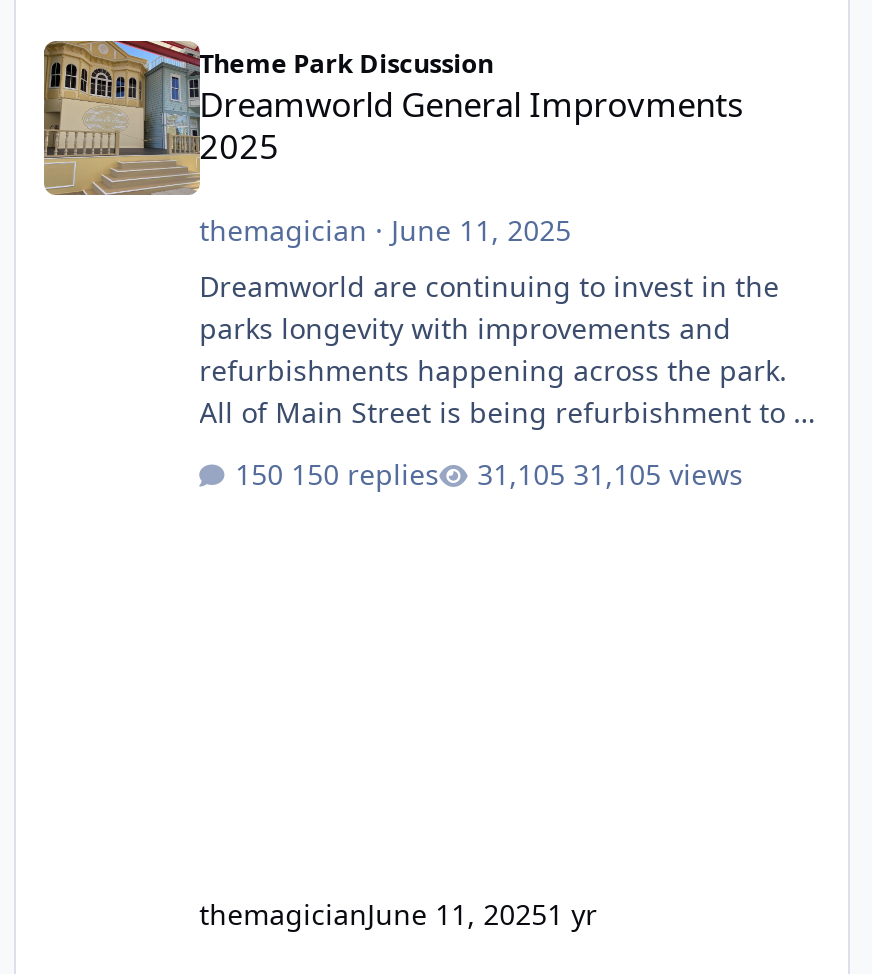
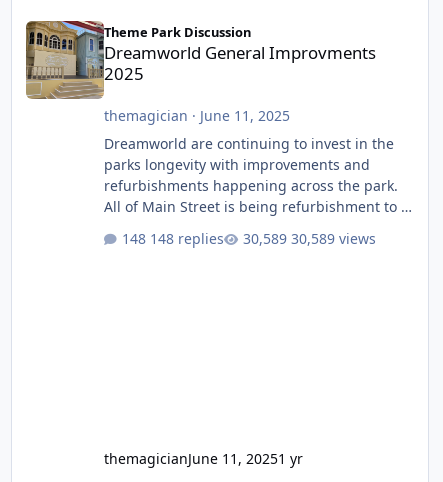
[291,456,439,494] 150 replies -> [150,229,224,248] 148 replies
[573,456,743,494] 31,105 views -> [291,229,376,248] 30,589 views

